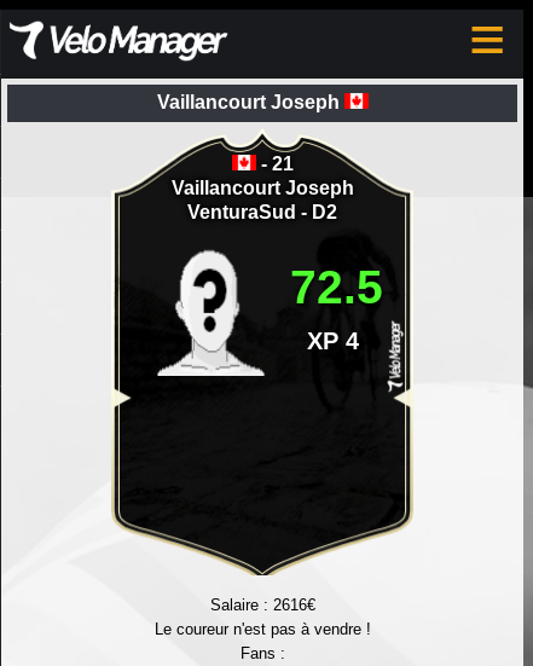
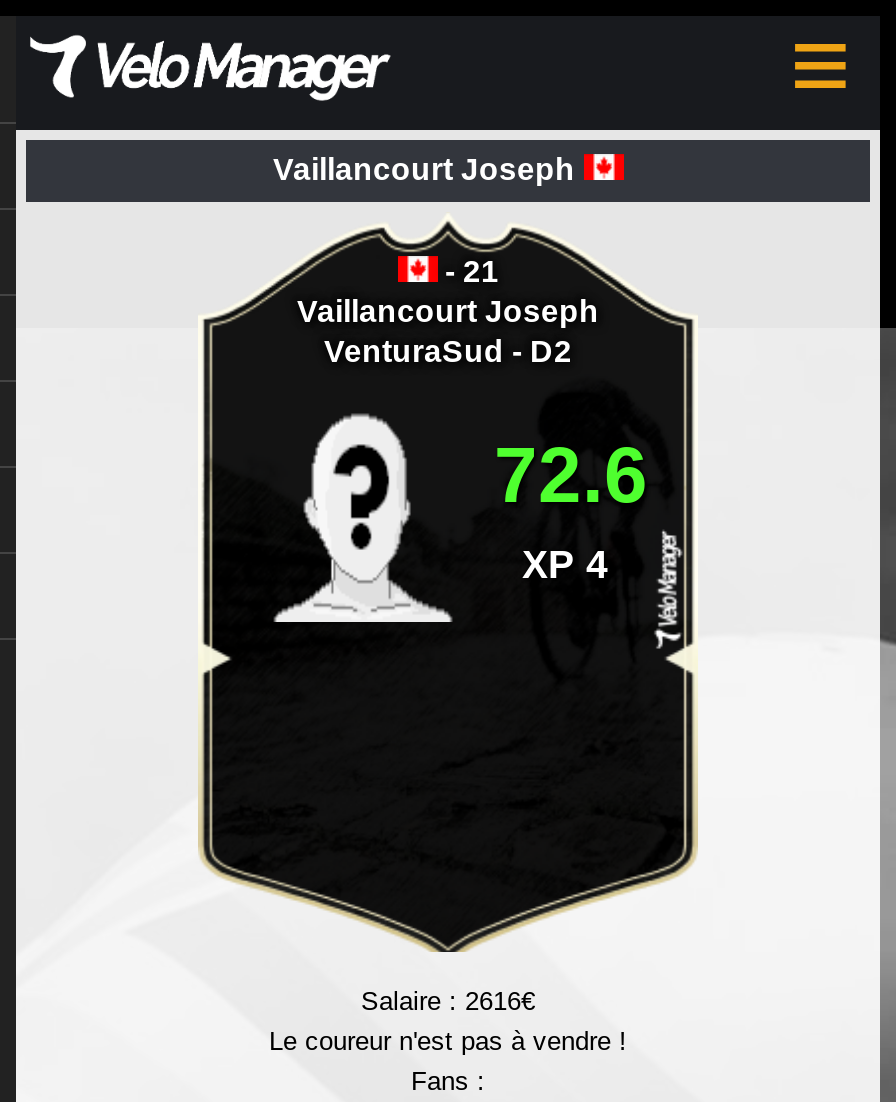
[290,261,383,313] 72.5 -> [494,432,648,518] 72.6

